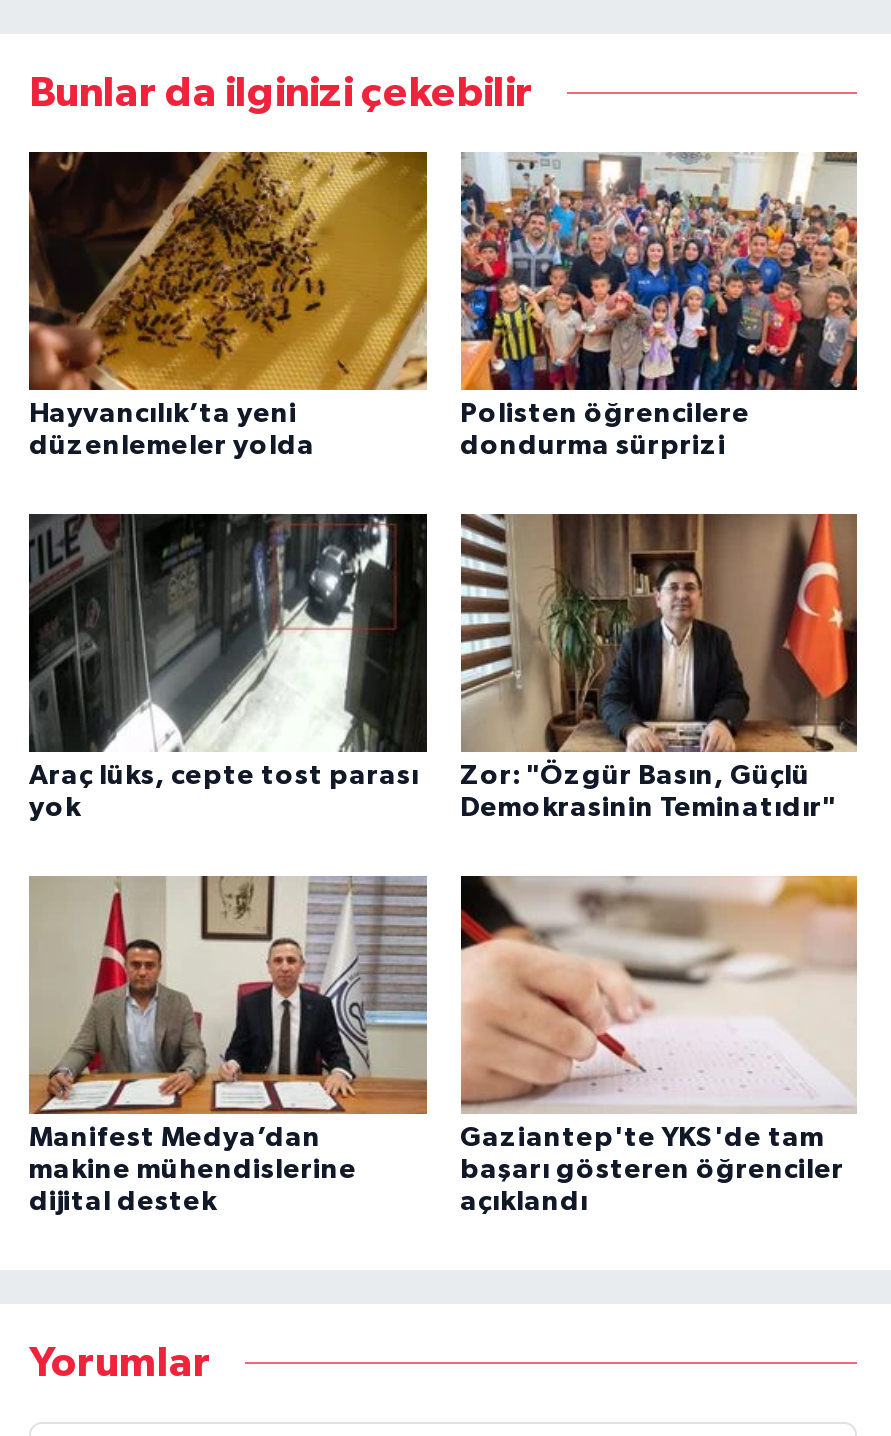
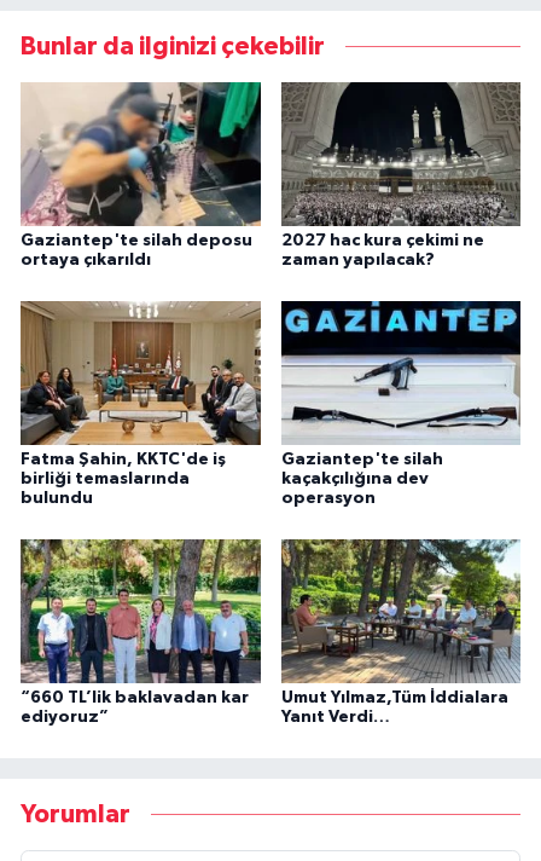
[27,150,429,461] [image] | Hayvancılık’ta yeni | düzenlemeler yolda -> [21,81,262,269] [image] | Gaziantep'te silah deposu | ortaya çıkarıldı
[459,152,859,461] [image] | Polisten öğrencilere | dondurma sürprizi -> [280,81,522,269] [image] | 2027 hac kura çekimi ne | zaman yapılacak?
[27,512,429,823] [image] | Araç lüks, cepte tost parası | yok -> [19,300,262,507] [image] | Fatma Şahin, KKTC'de iş | birliği temaslarında | bulundu
[459,512,859,823] [image] | Zor: "Özgür Basın, Güçlü | Demokrasinin Teminatıdır" -> [280,300,522,507] [image] | Gaziantep'te silah | kaçakçılığına dev | operasyon
[27,874,429,1216] [image] | Manifest Medya’dan | makine mühendislerine | dijital destek -> [19,520,262,726] [image] | “660 TL’lik baklavadan kar | ediyoruz”
[459,874,859,1216] [image] | Gaziantep'te YKS'de tam | başarı gösteren öğrenciler | açıklandı -> [280,520,522,726] [image] | Umut Yılmaz,Tüm İddialara | Yanıt Verdi…

